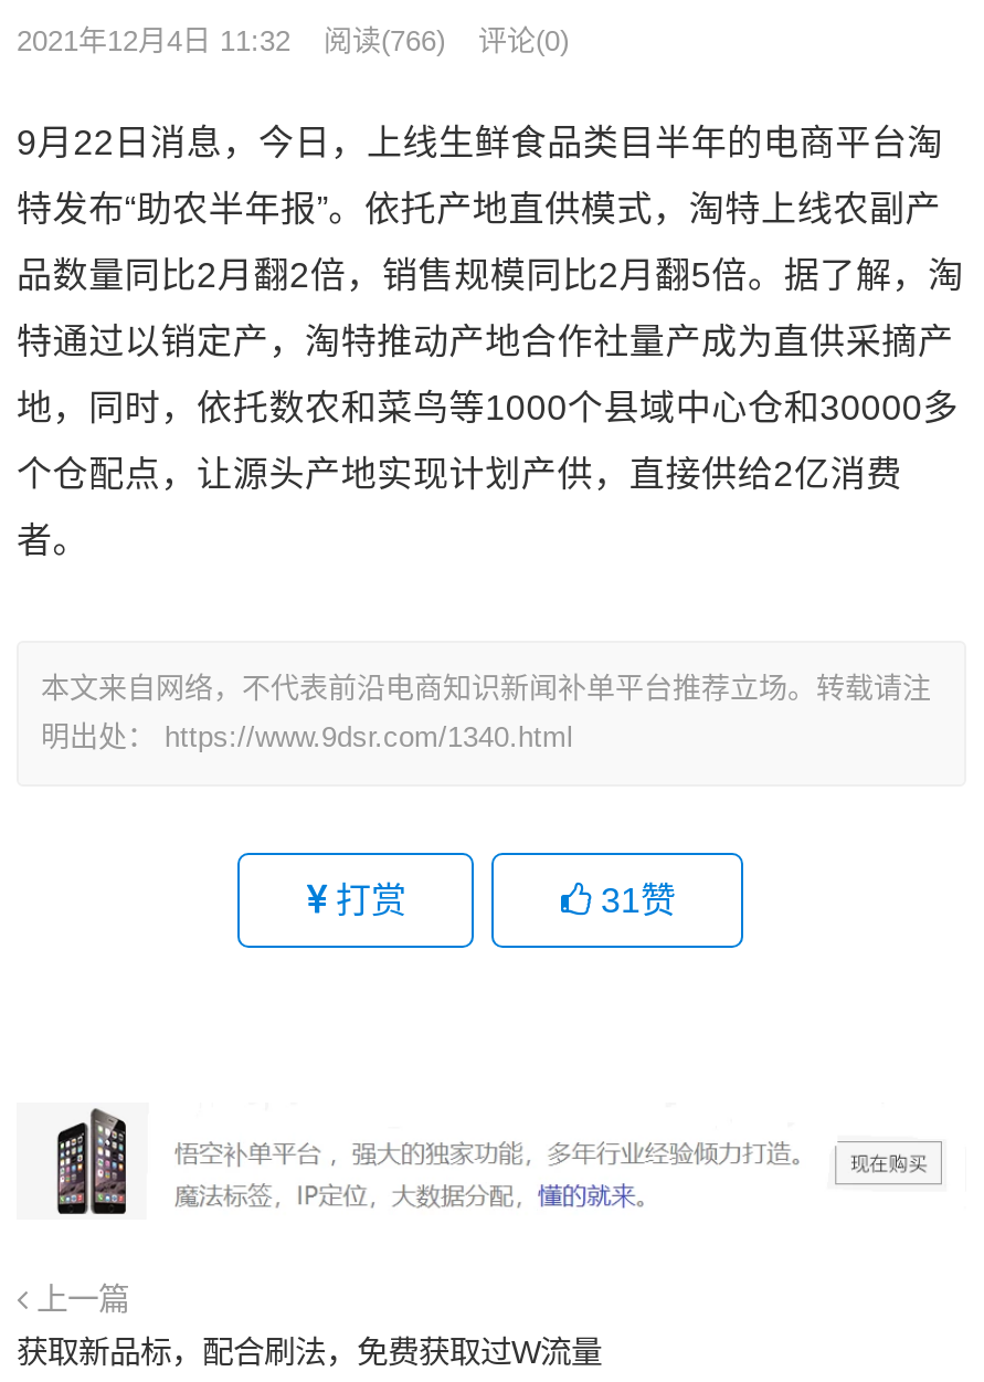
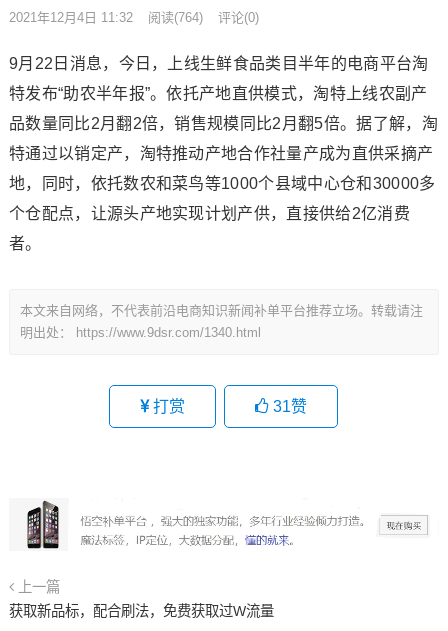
[17,25,569,58] 2021年12月4日 11:32 阅读(766) 评论(0) -> [9,10,259,25] 2021年12月4日 11:32 阅读(764) 评论(0)

